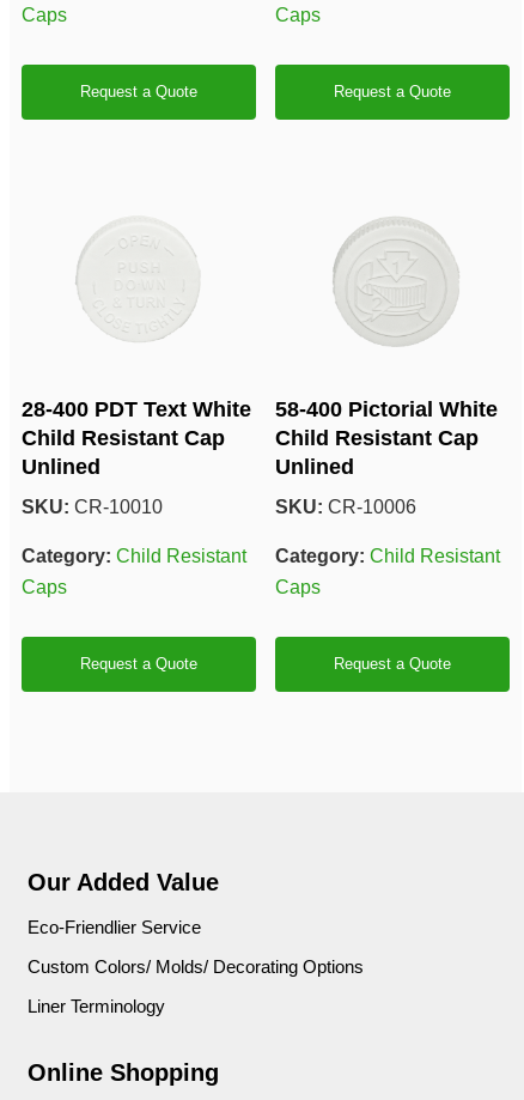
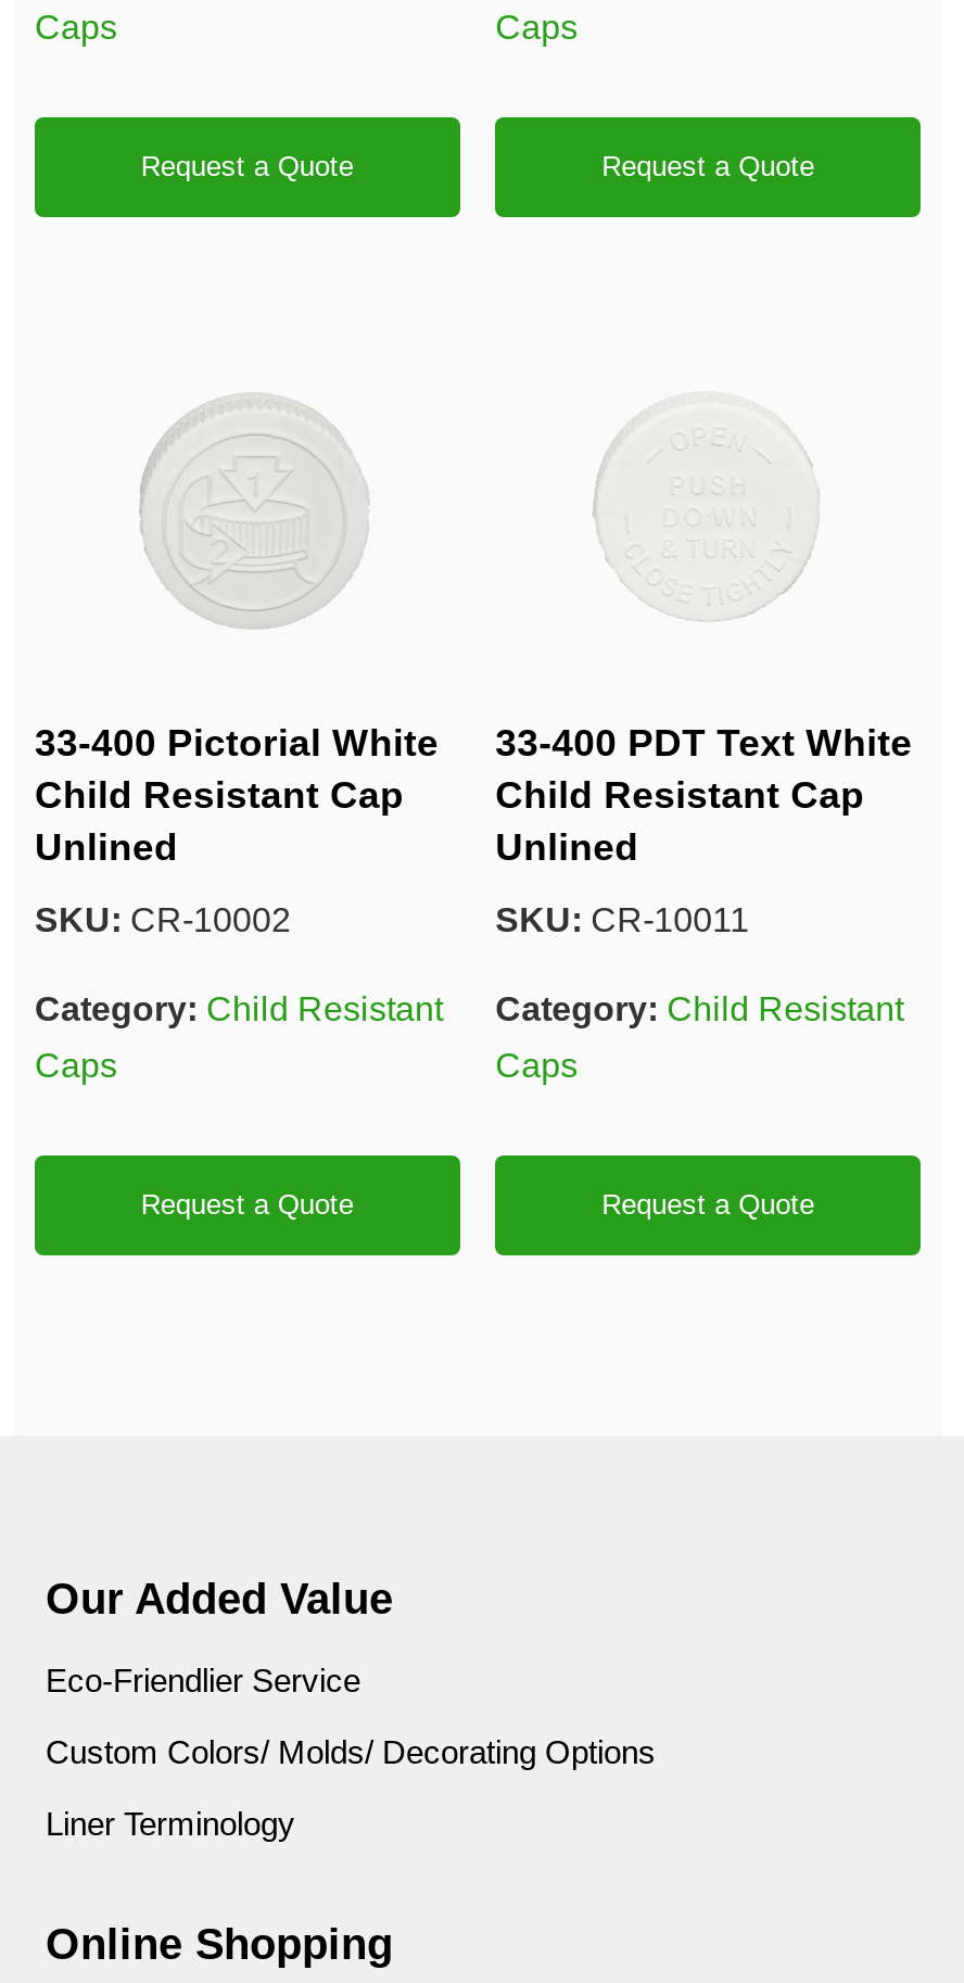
[22,397,251,421] 28-400 PDT Text White -> [35,721,439,764] 33-400 Pictorial White
[275,397,498,421] 58-400 Pictorial White -> [495,721,912,764] 33-400 PDT Text White
[22,496,163,517] SKU: CR-10010 -> [35,900,291,937] SKU: CR-10002
[275,496,417,517] SKU: CR-10006 -> [495,900,749,937] SKU: CR-10011

